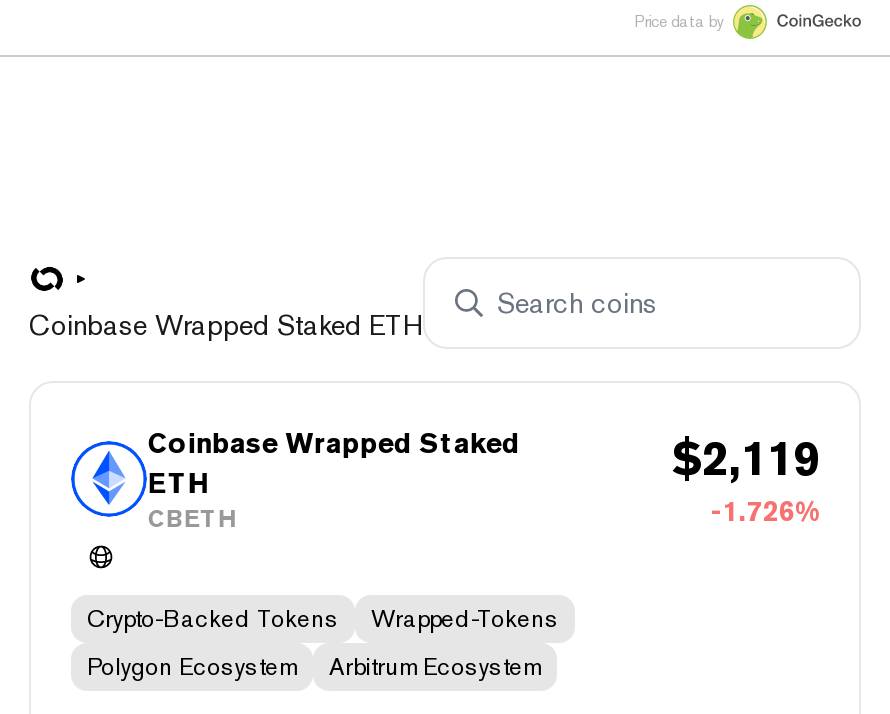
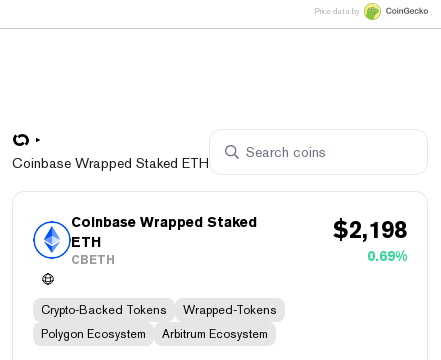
[671,431,819,487] $2,119 -> [333,216,407,244] $2,198
[711,495,819,527] -1.726% -> [367,248,407,264] 0.69%

